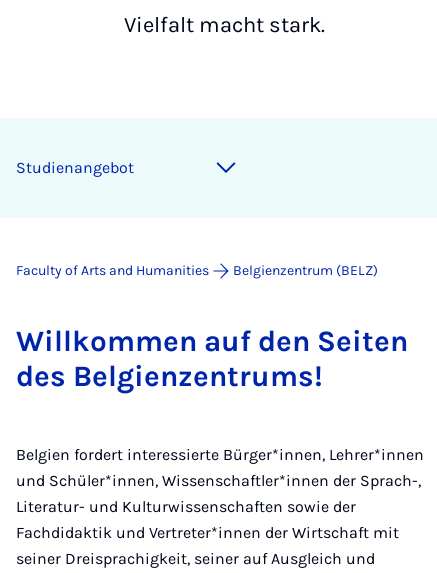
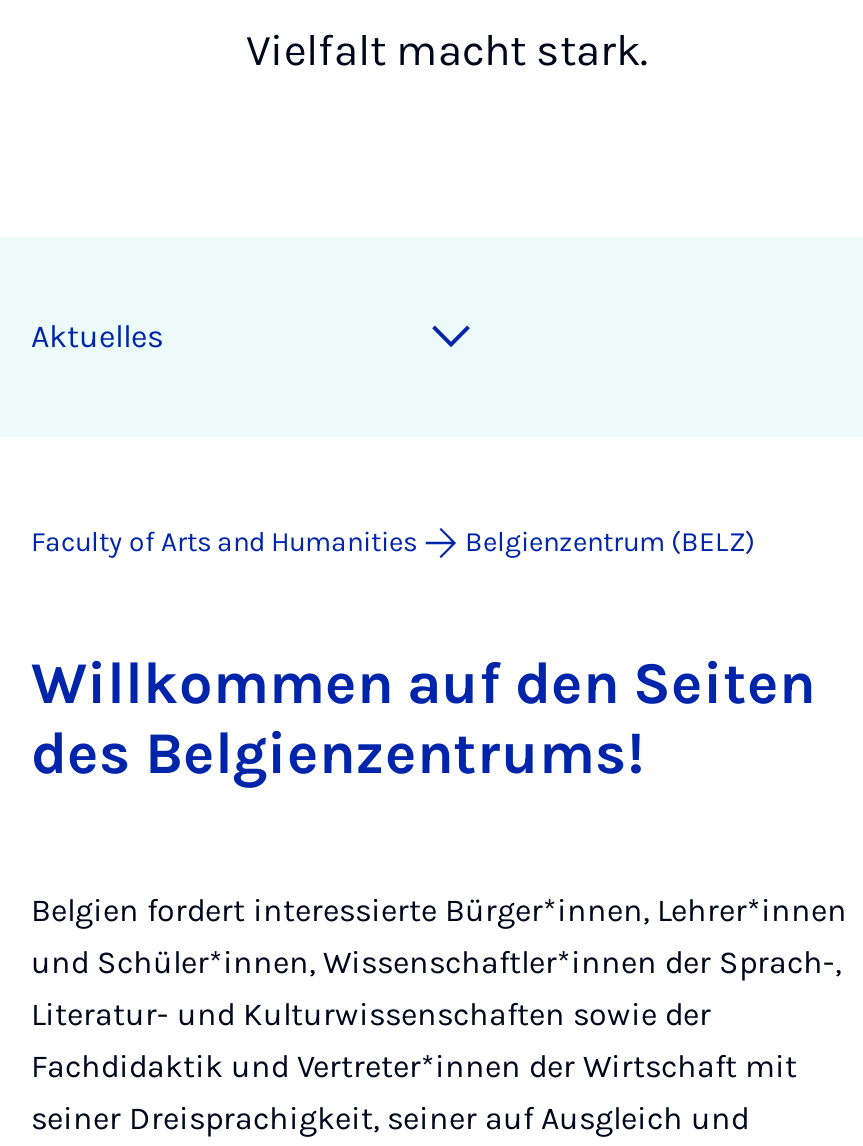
[16,158,134,177] Studienangebot -> [31,317,163,355] Aktuelles

